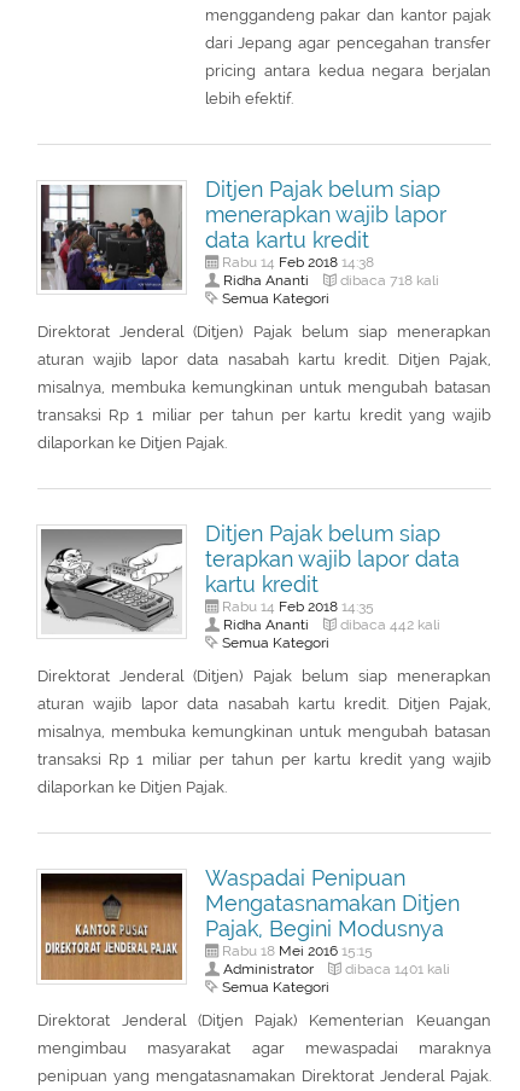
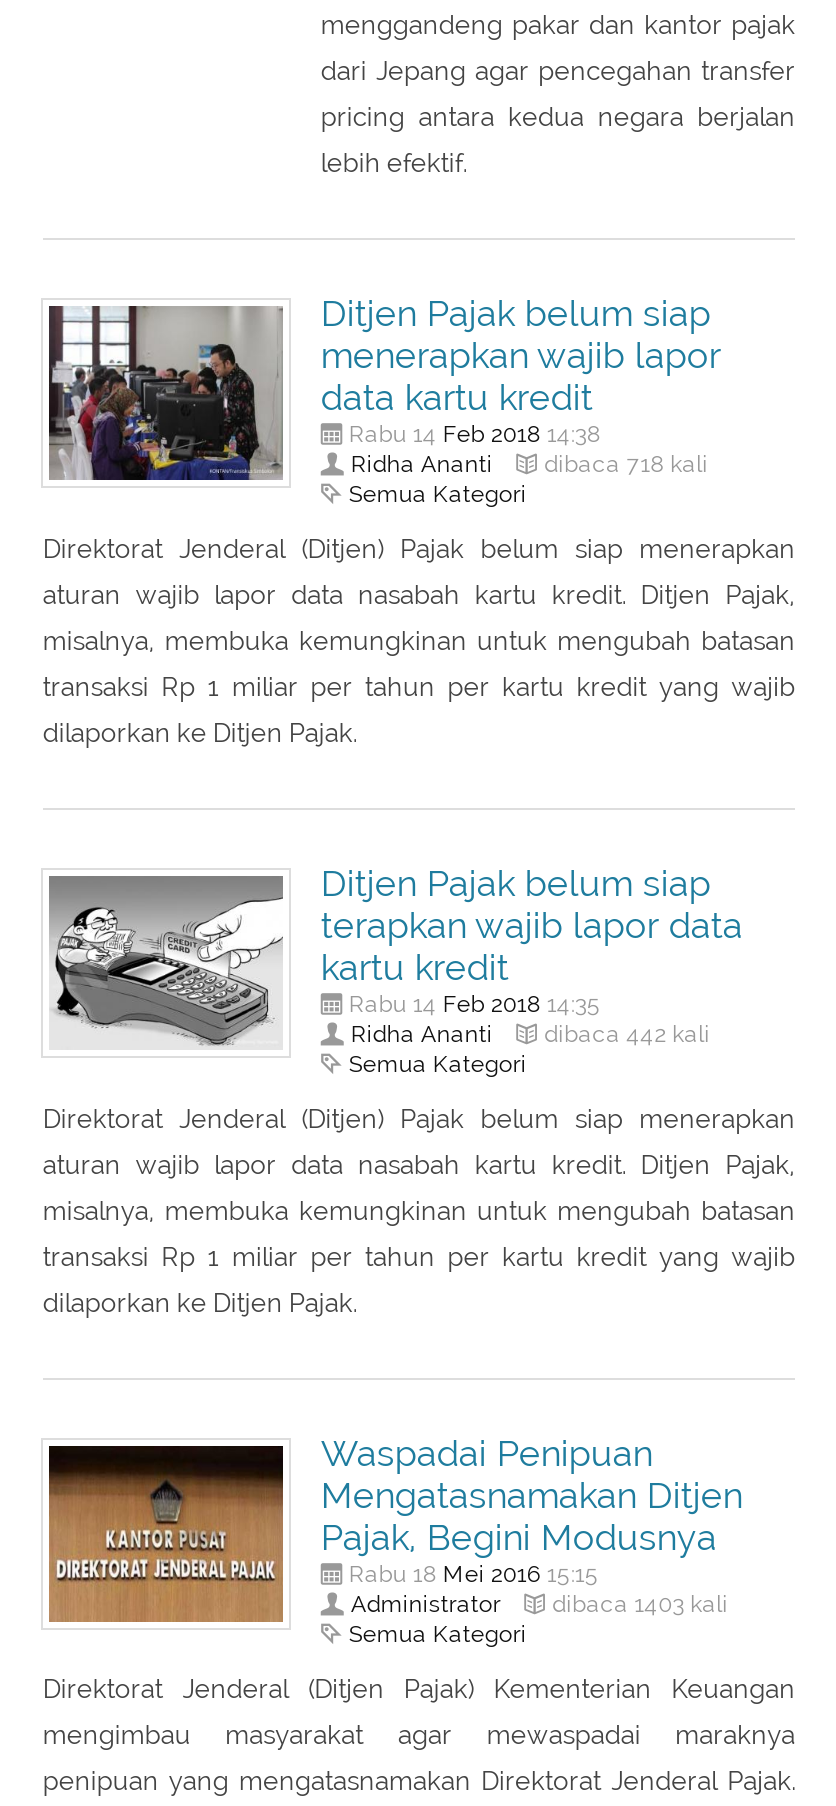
[345,962,450,976] dibaca 1401 kali -> [552,1592,728,1616] dibaca 1403 kali

